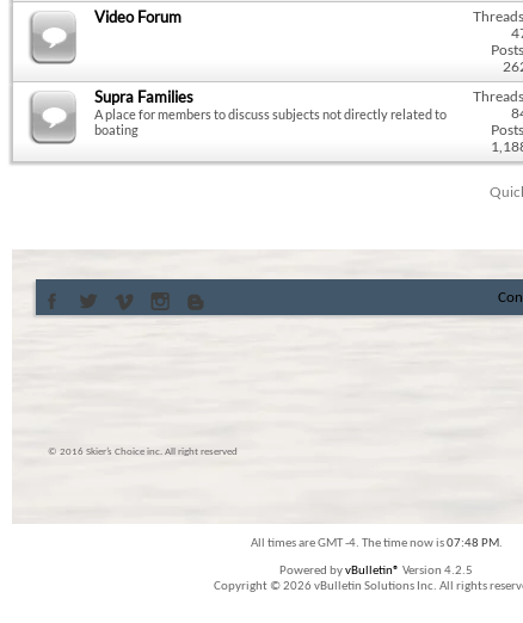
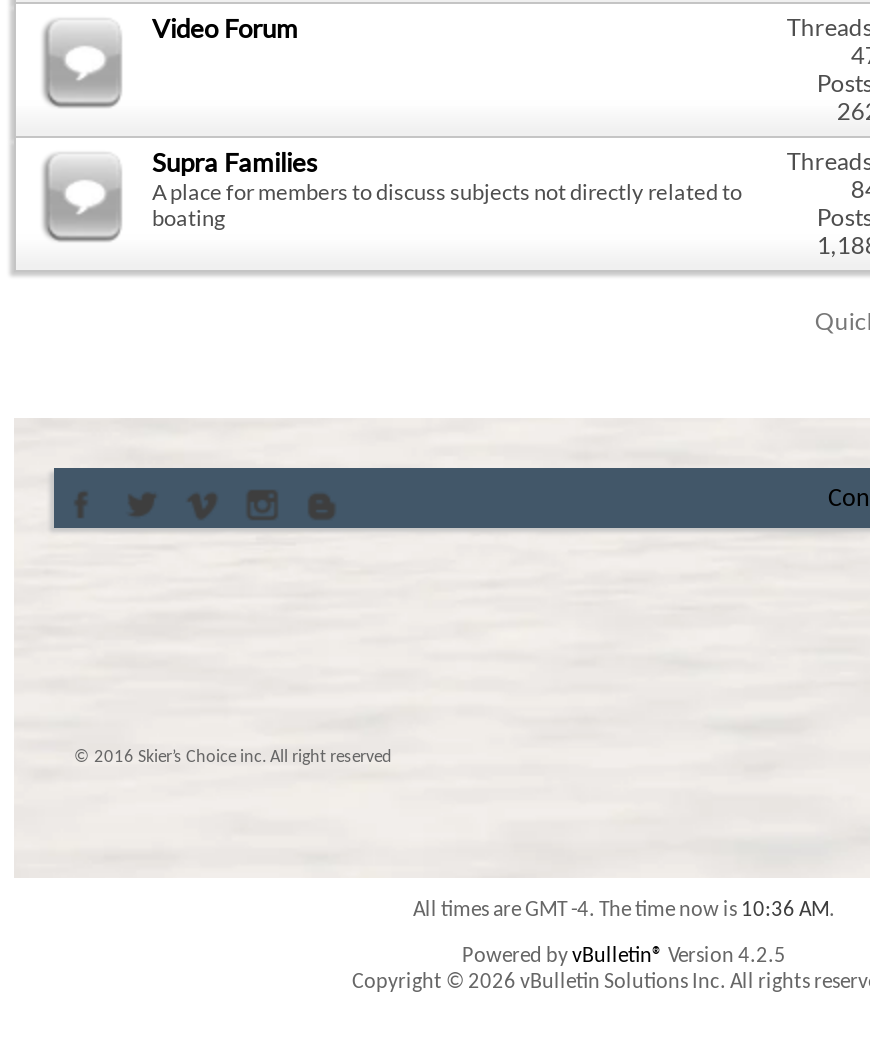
[250,537,502,550] All times are GMT -4. The time now is 07:48 PM. -> [413,900,835,922] All times are GMT -4. The time now is 10:36 AM.

